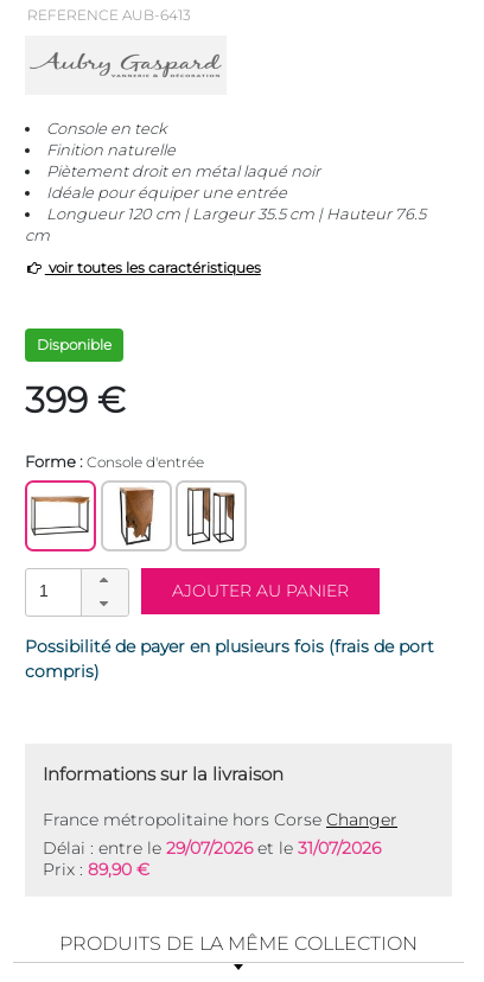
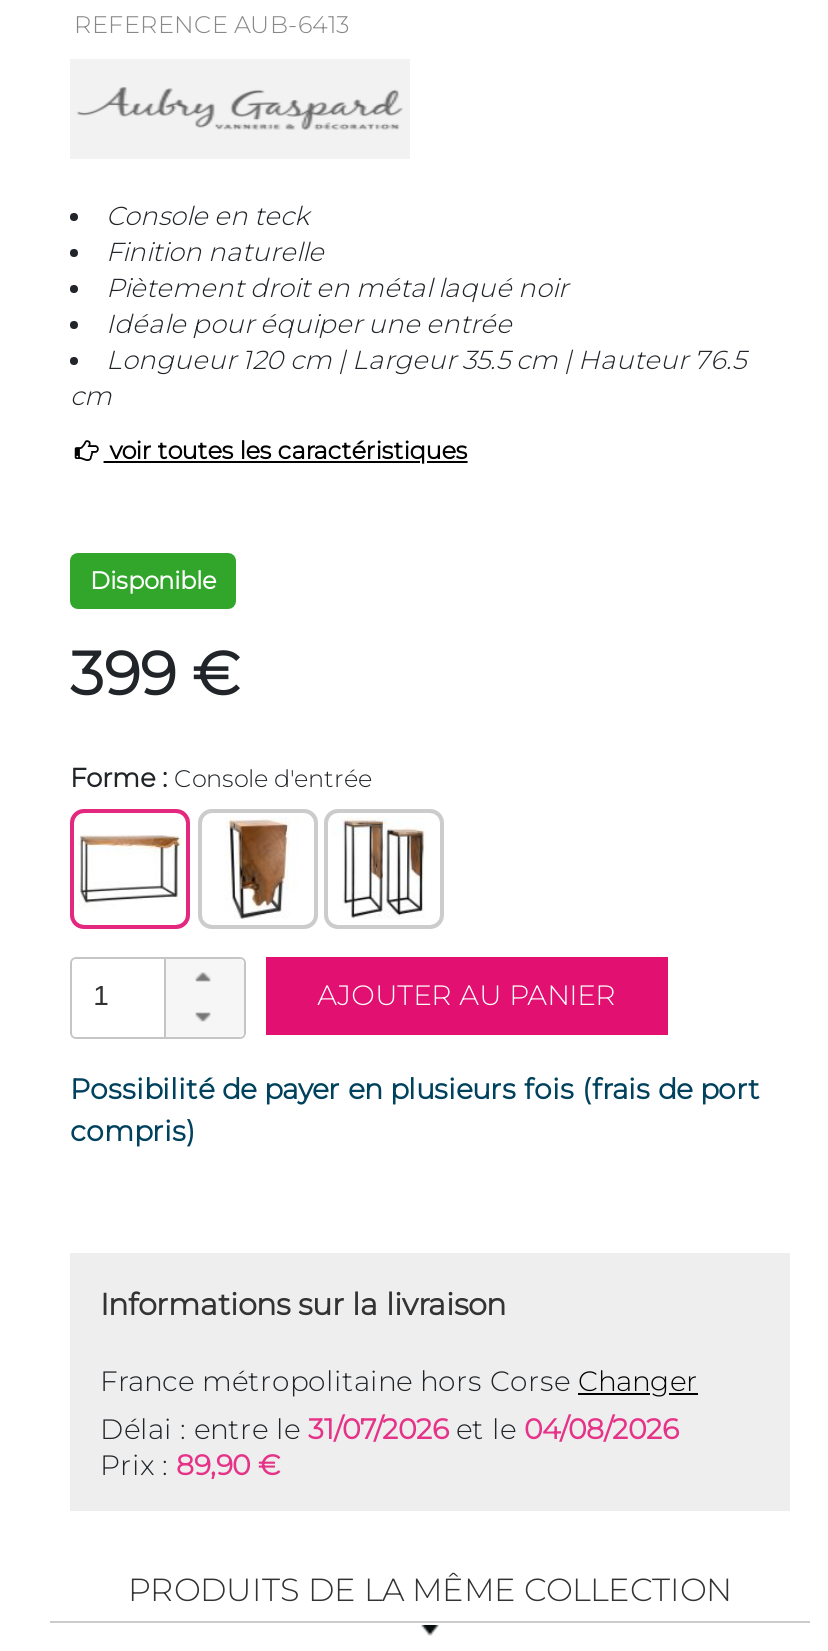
[43,837,381,858] Délai : entre le 29/07/2026 et le 31/07/2026 -> [100,1410,678,1446] Délai : entre le 31/07/2026 et le 04/08/2026

